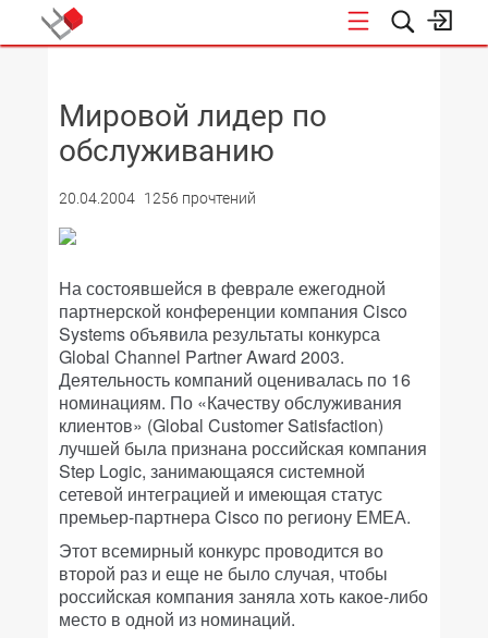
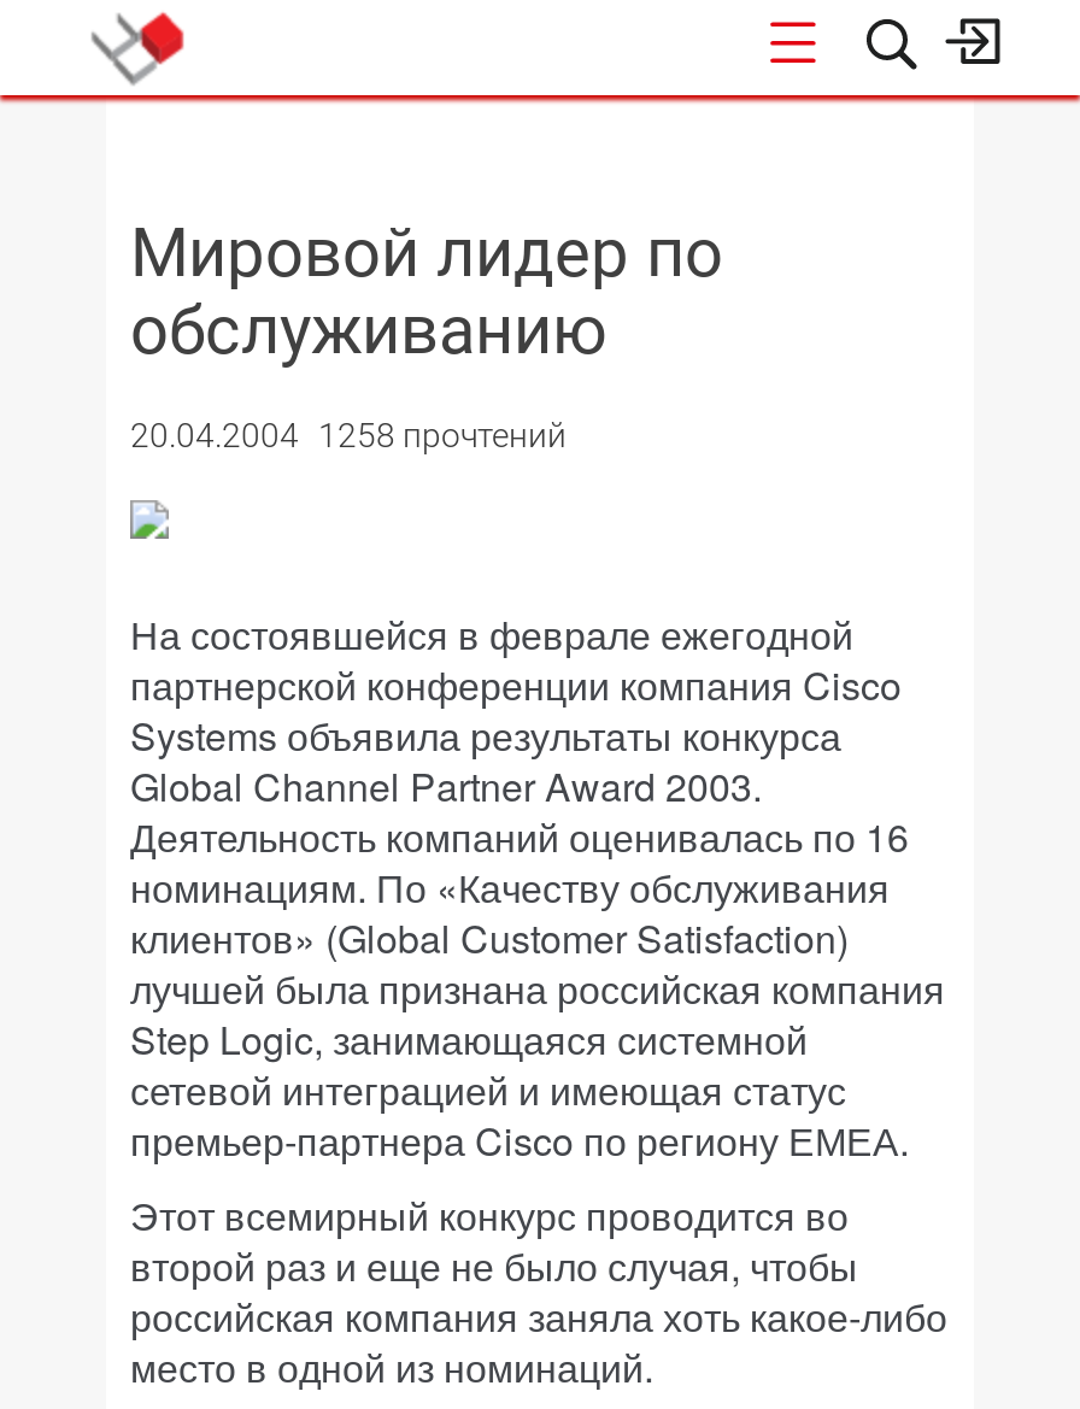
[59,189,256,207] 20.04.2004 1256 прочтений -> [130,416,567,454] 20.04.2004 1258 прочтений

